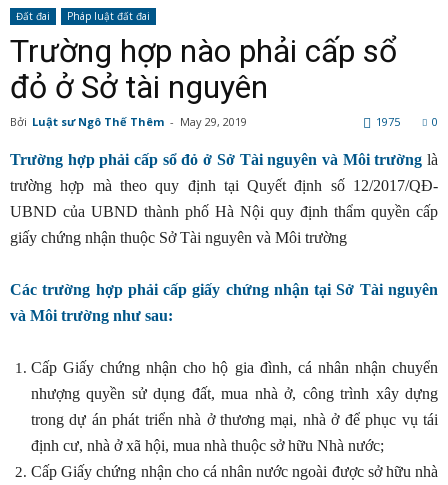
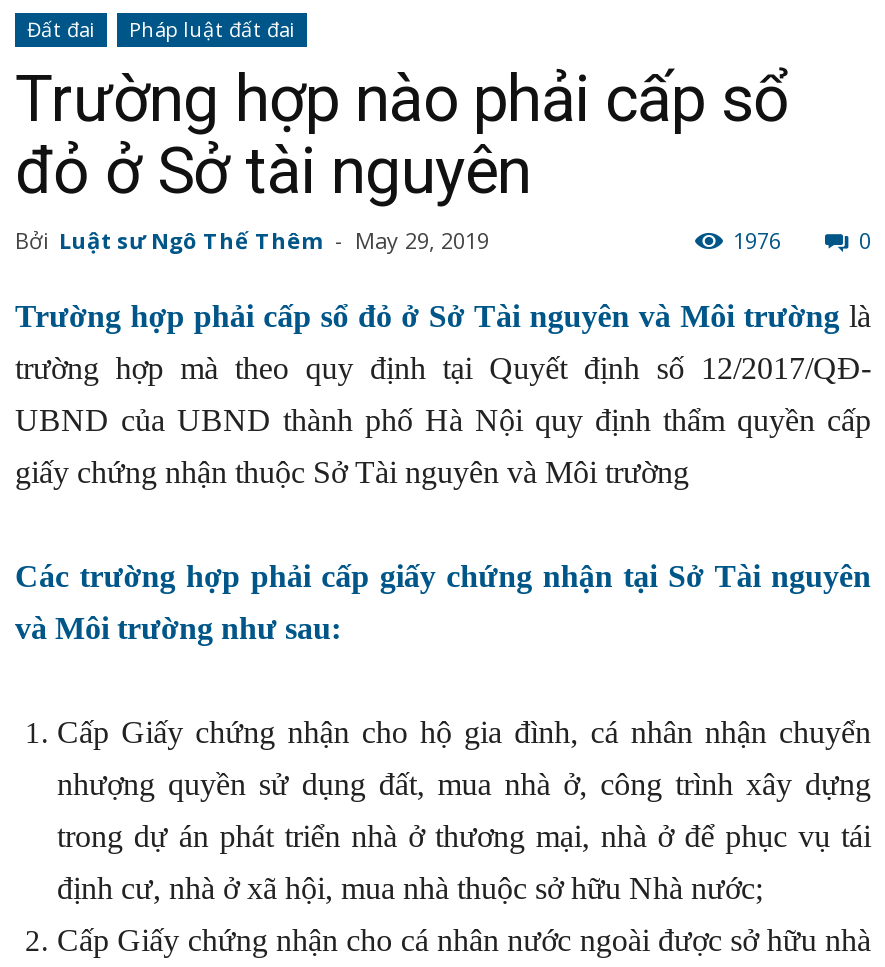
[376,114,400,129] 1975 -> [733,225,781,255] 1976

